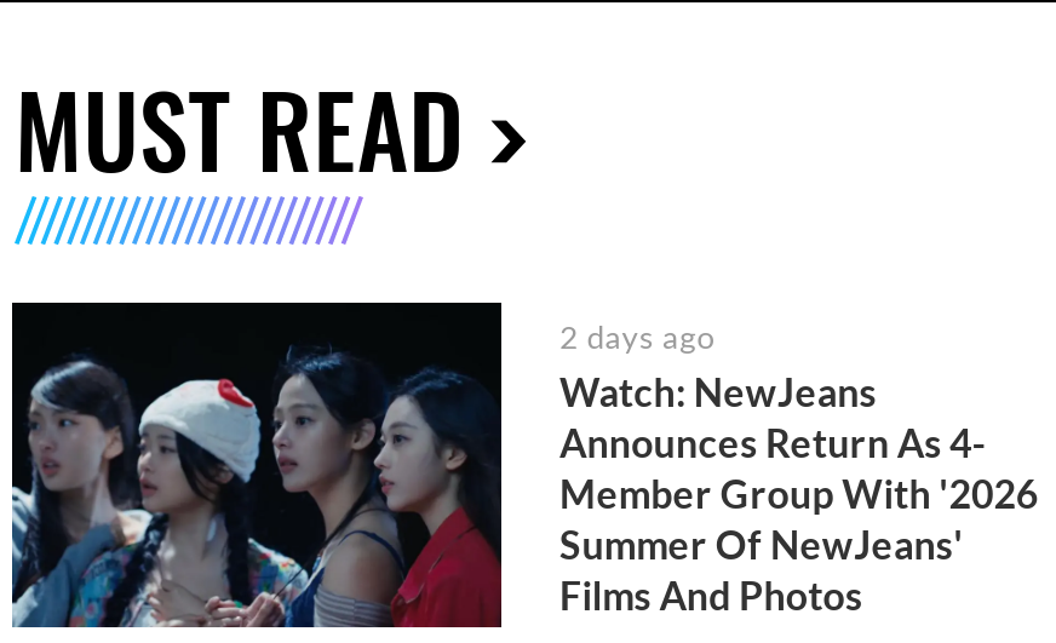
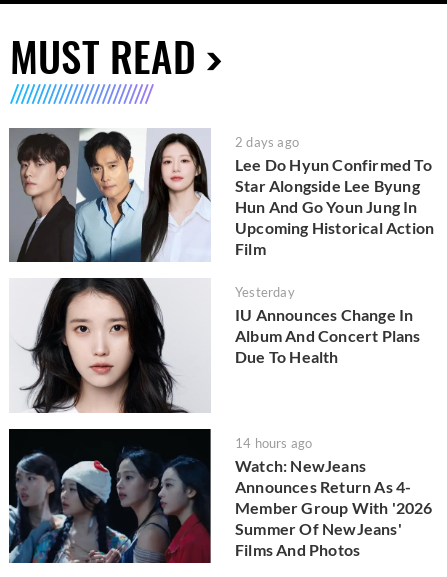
none -> [9,128,434,366] [image] | Lee Do Hyun Confirmed To | Star Alongside Lee Byung | Hun And Go Youn Jung In | Upcoming Historical Action | Film | Yesterday | IU Announces Change In | Album And Concert Plans | Due To Health
none -> [17,277,210,414] [image]
none -> [235,435,312,451] 14 hours ago

